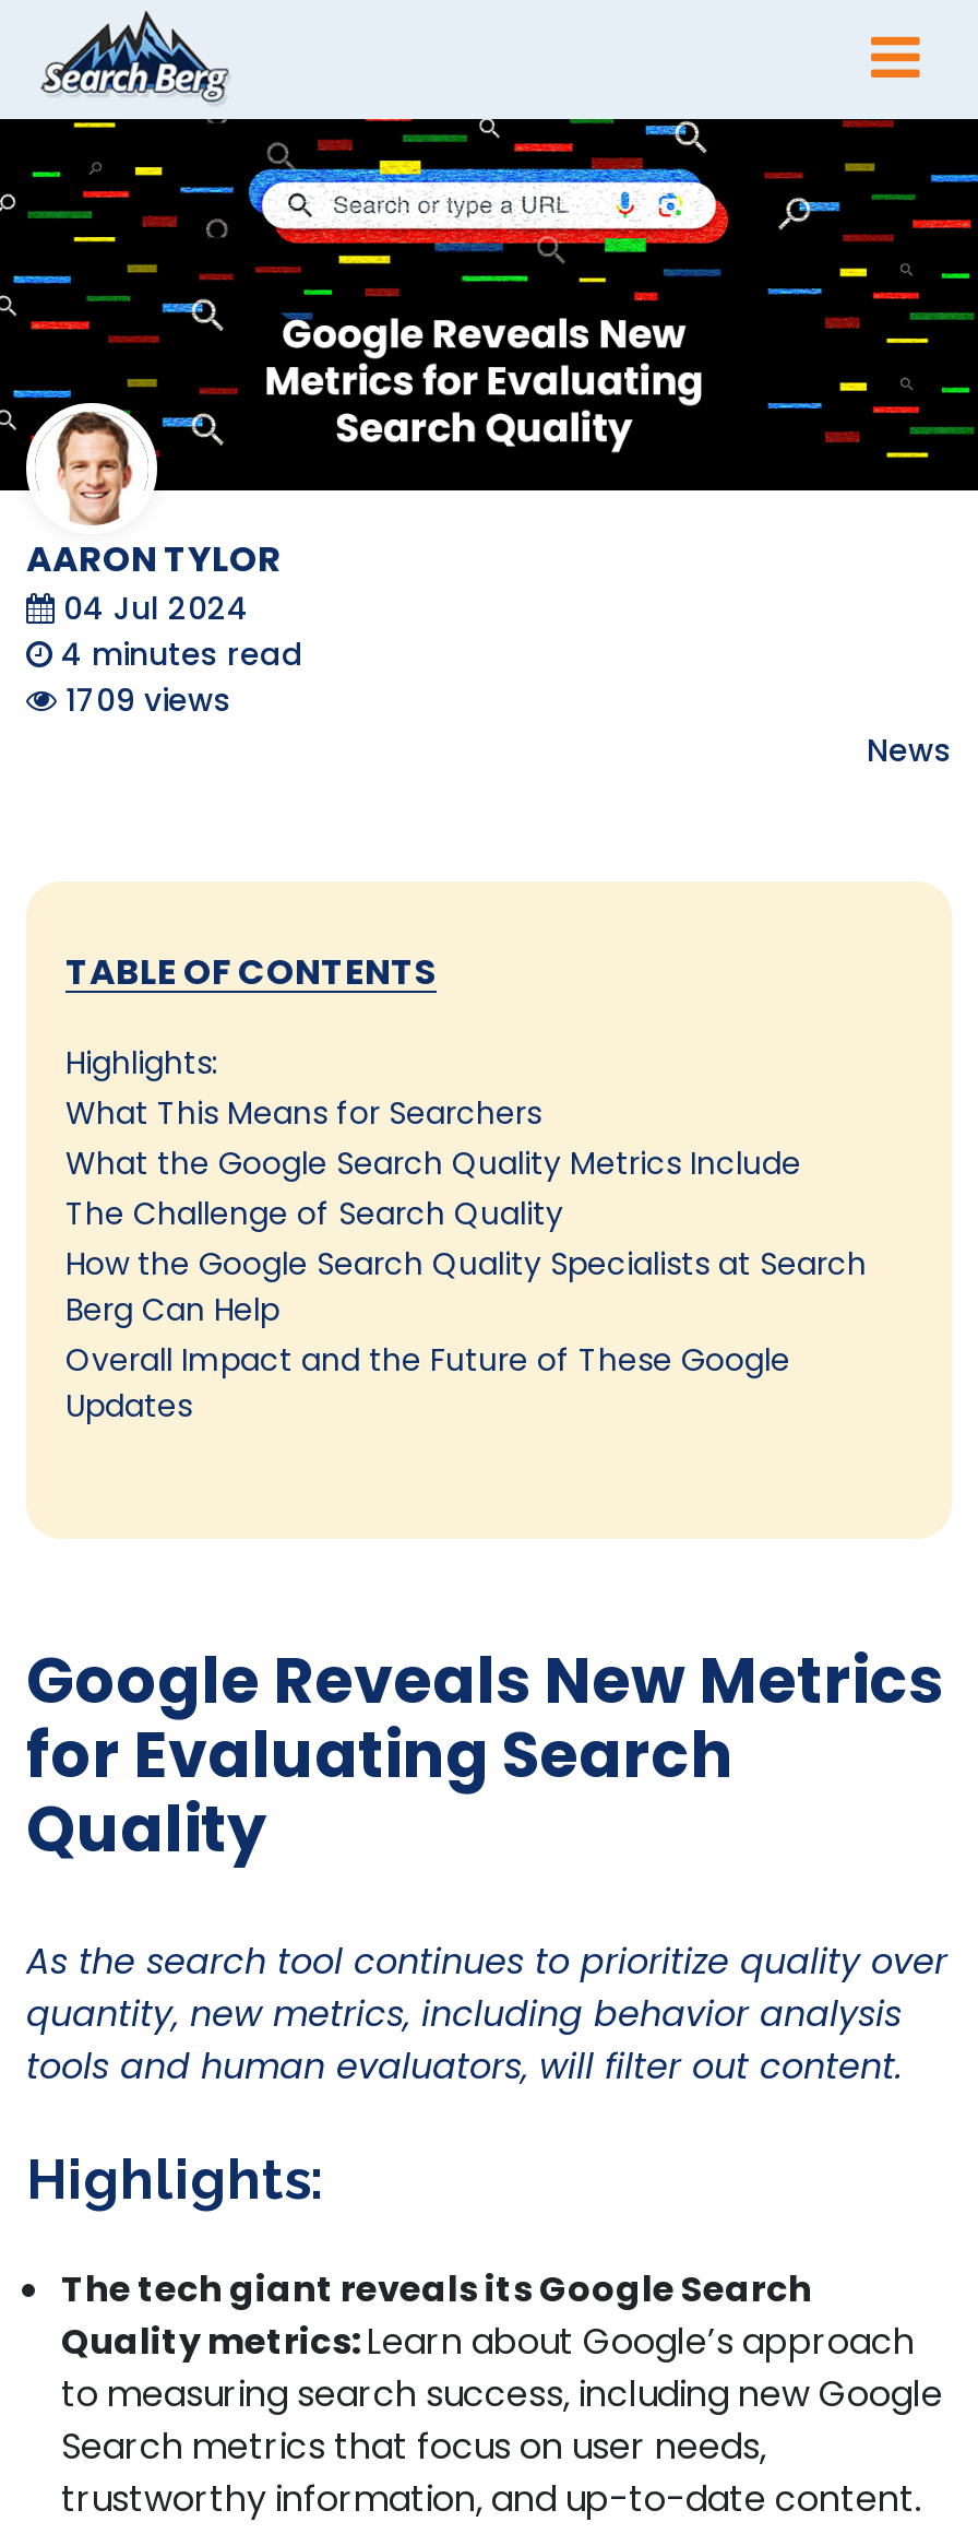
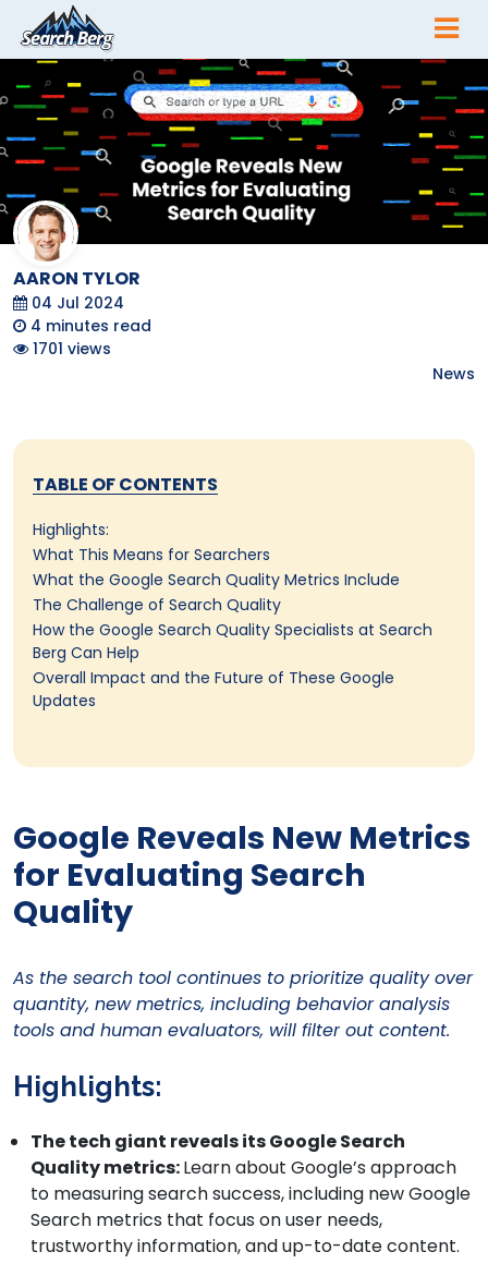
[57,678,231,722] 1709 views -> [28,338,111,360] 1701 views

